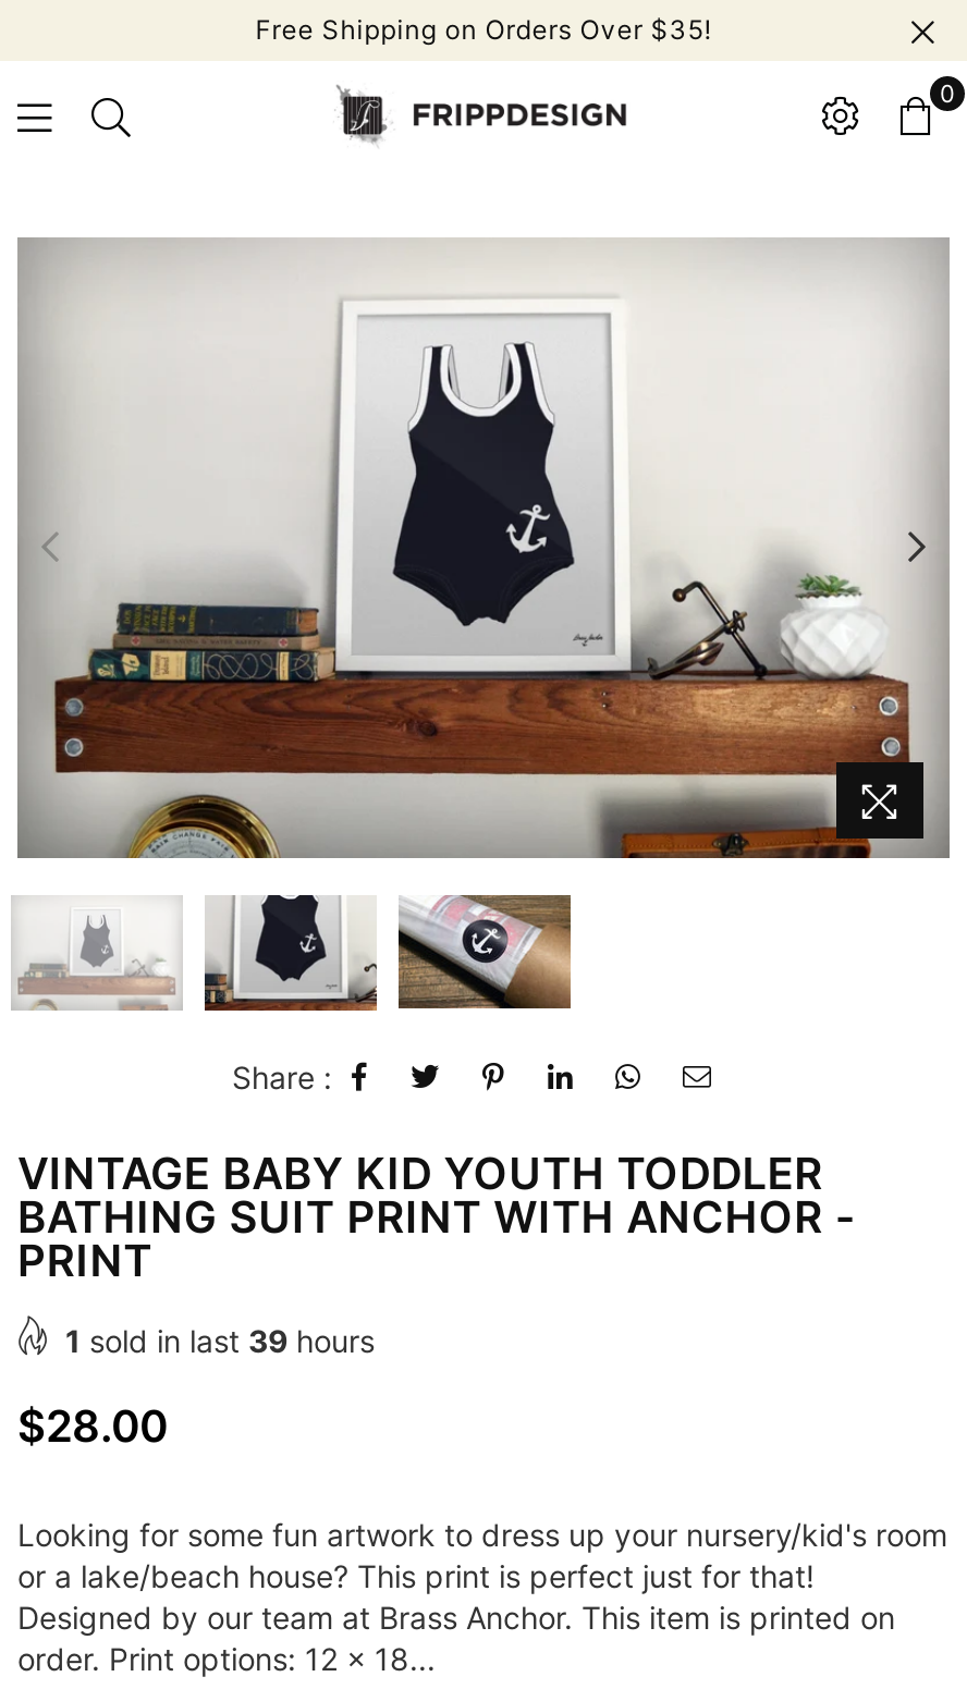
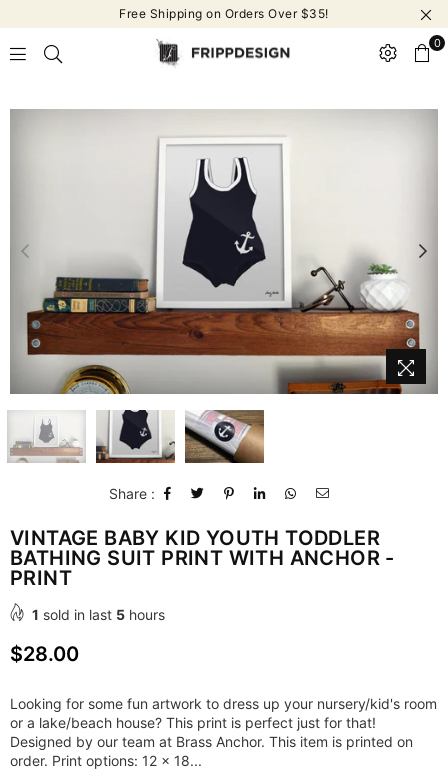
[65,1322,375,1359] 1 sold in last 39 hours -> [32,606,165,623] 1 sold in last 5 hours

